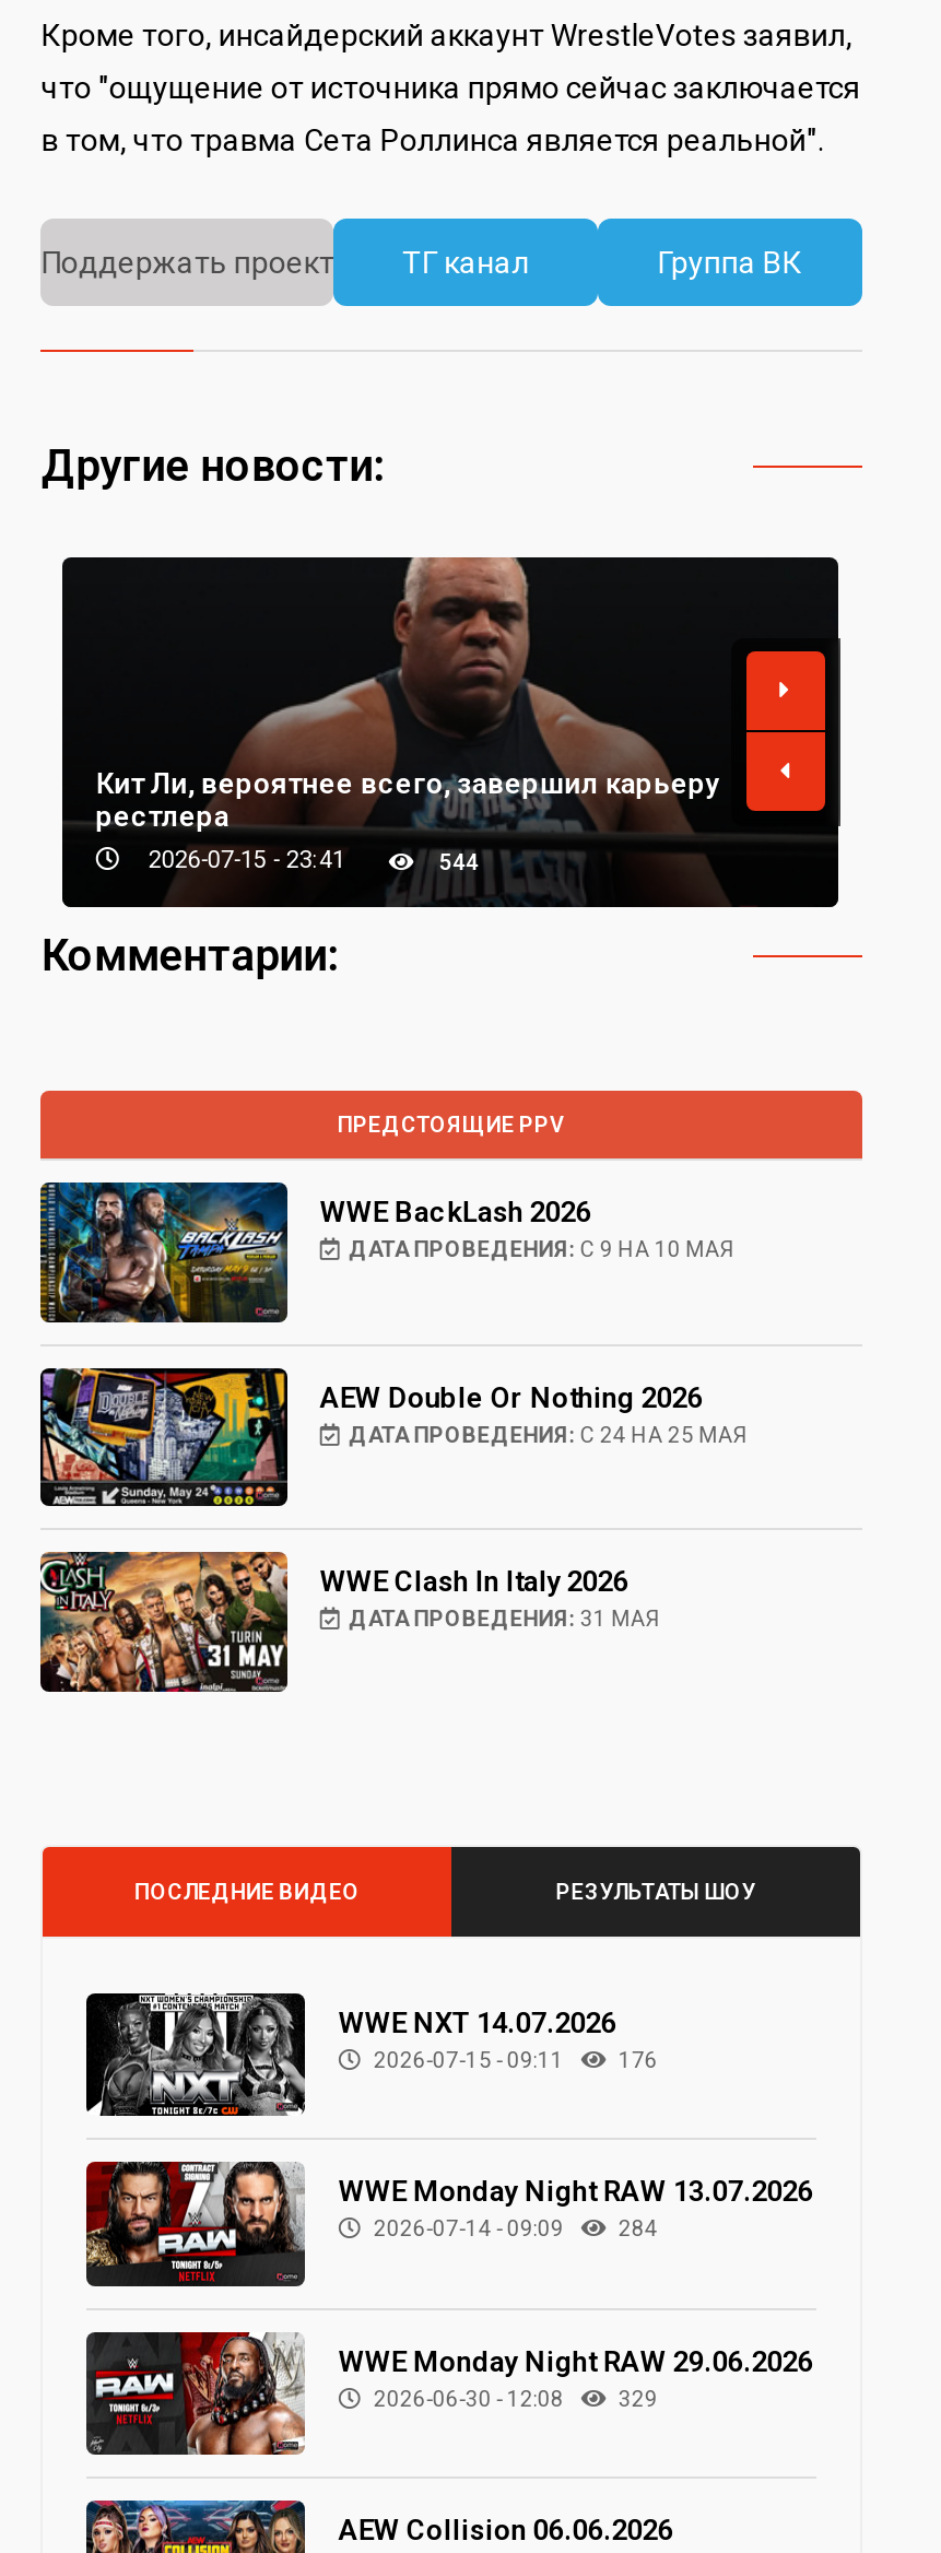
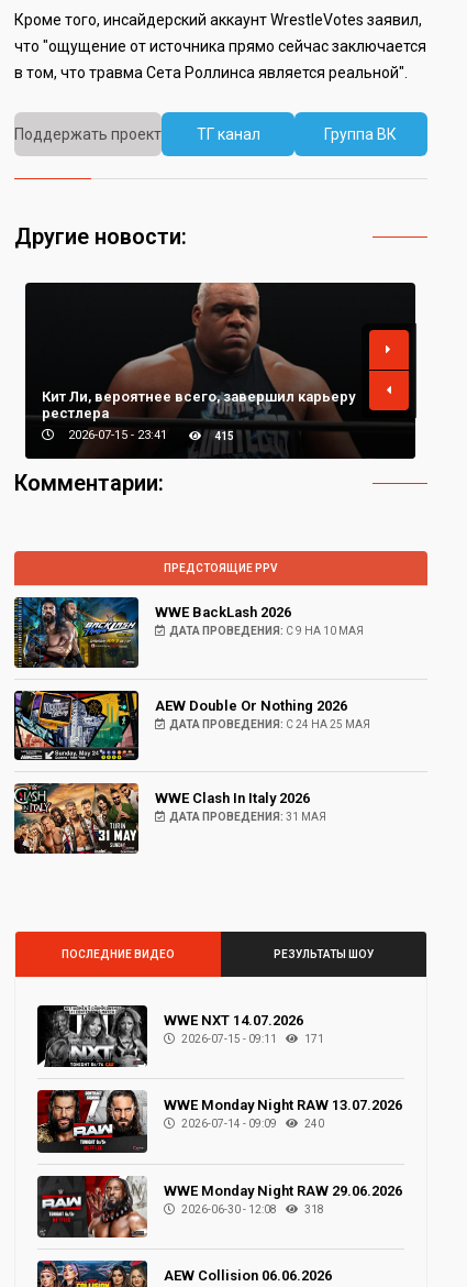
[435,850,478,875] 544 -> [212,430,234,442] 415
[614,2048,657,2072] 176 -> [303,1033,324,1045] 171
[614,2217,657,2242] 284 -> [303,1118,324,1130] 240
[614,2387,657,2411] 329 -> [303,1203,324,1215] 318

